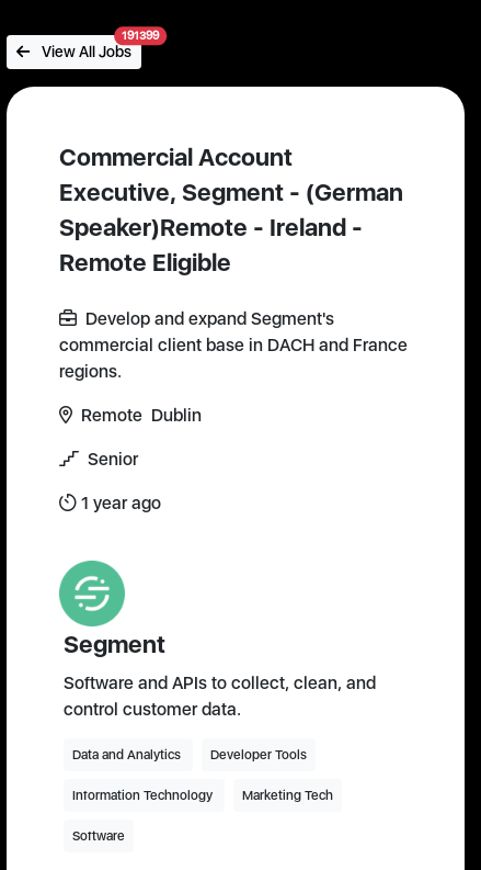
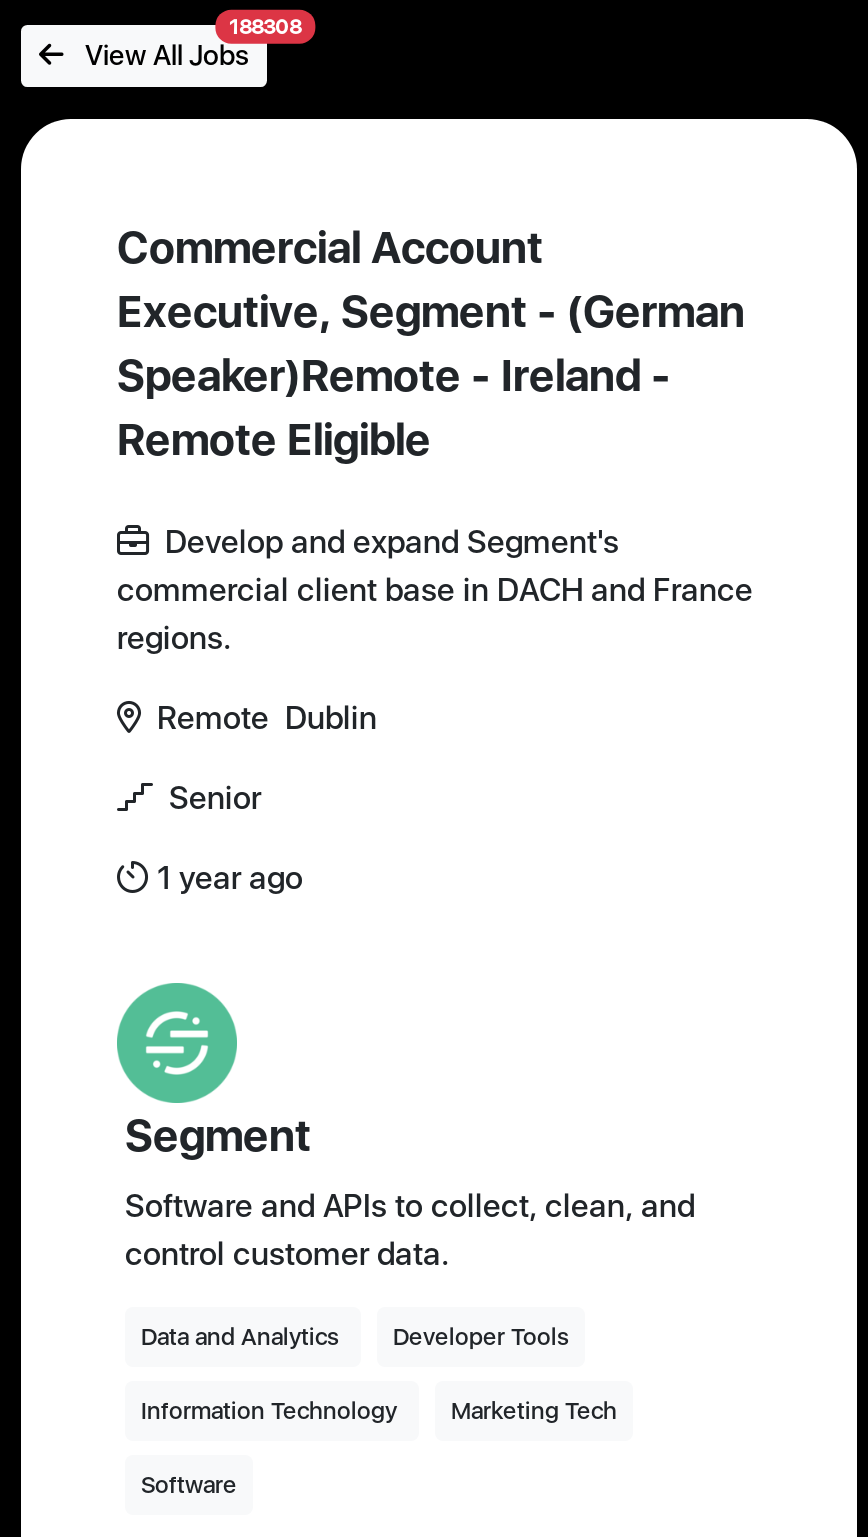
[122,29,159,43] 191399 -> [229,13,301,39] 188308

